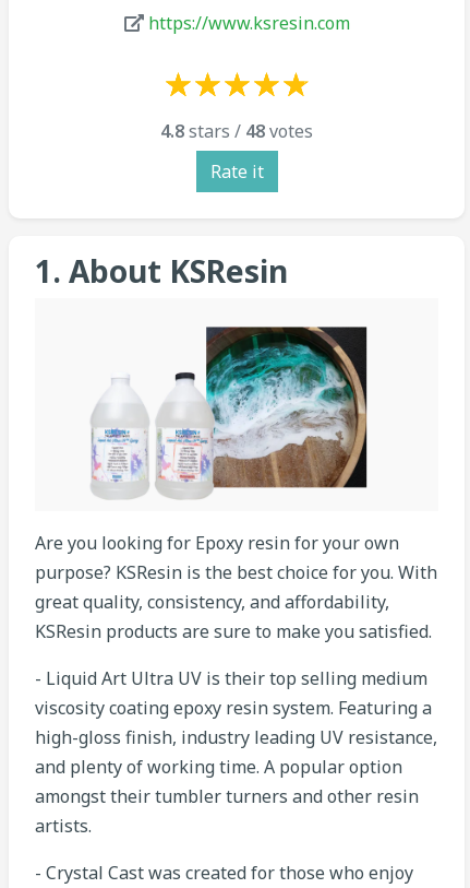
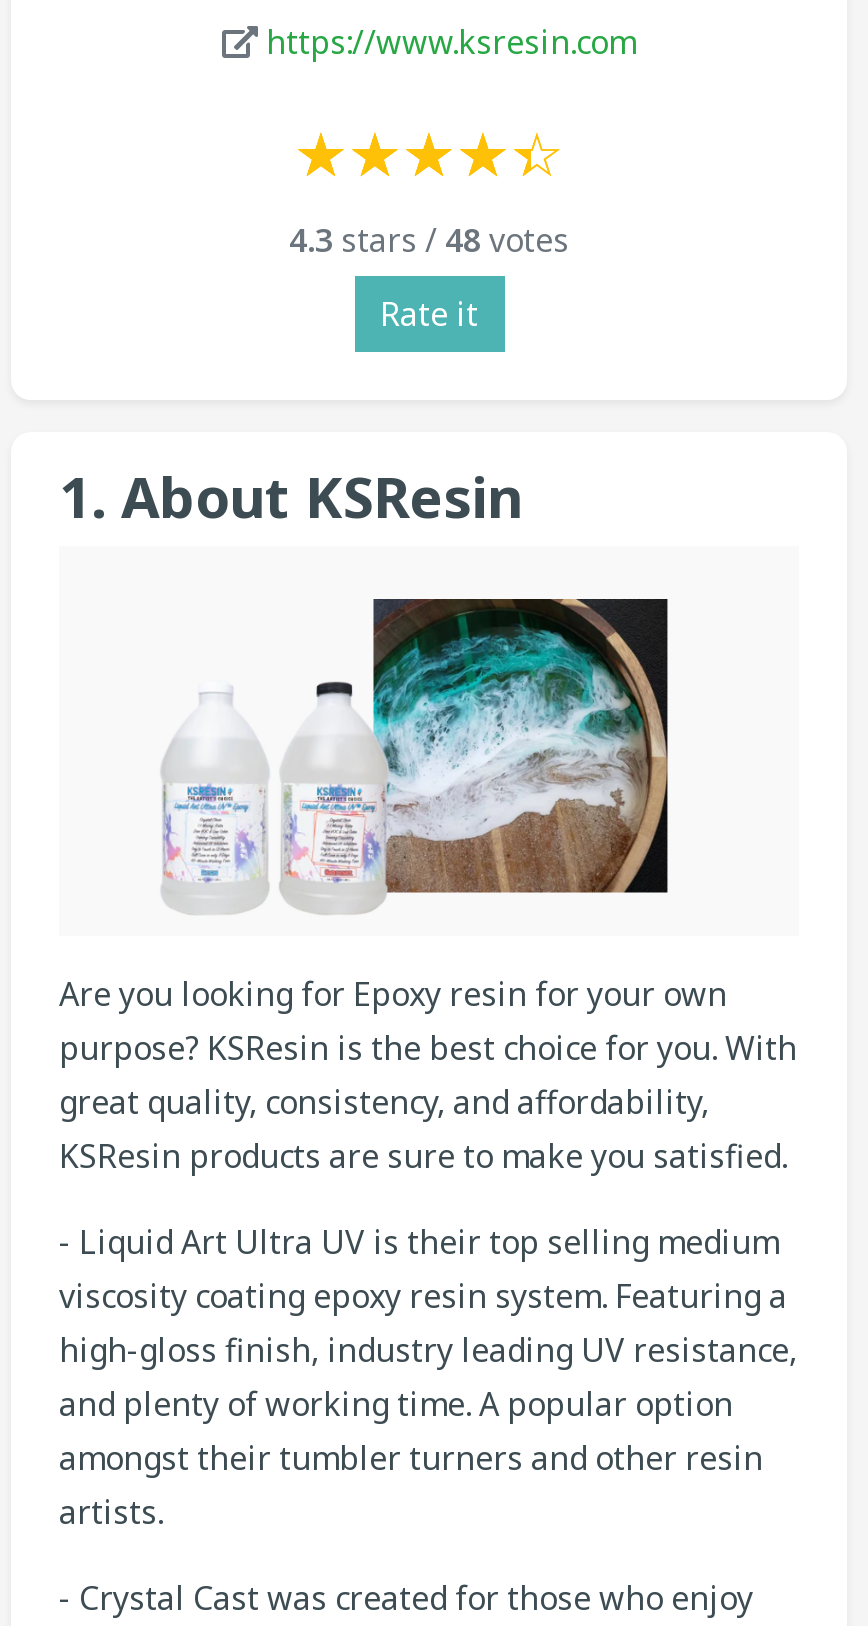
[160,119,313,143] 4.8 stars / 48 votes -> [289,218,569,262] 4.3 stars / 48 votes

